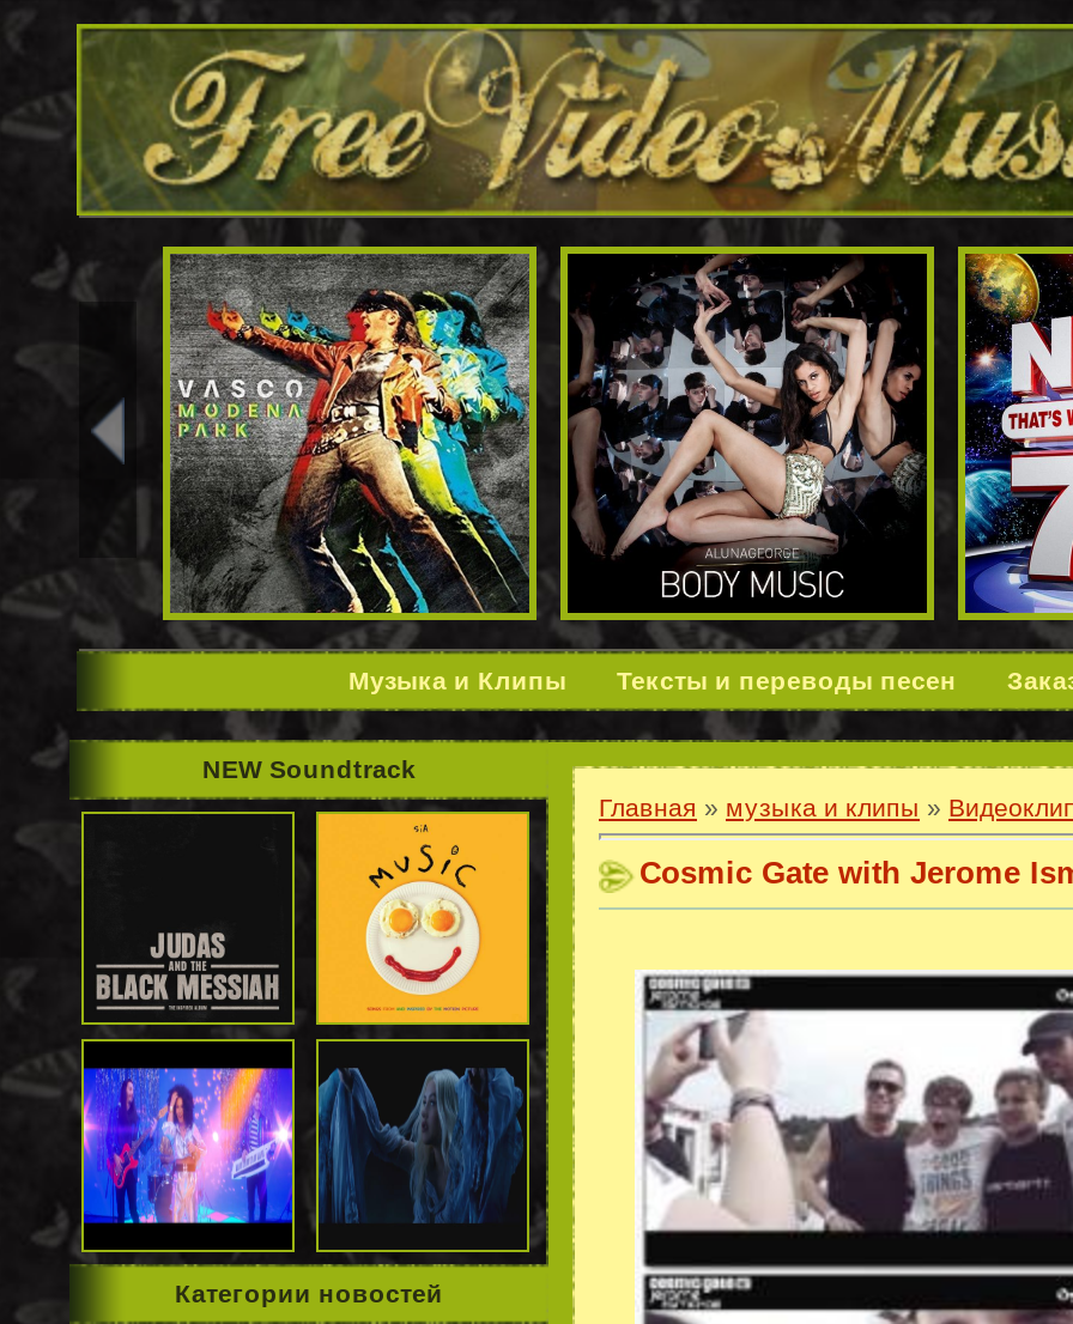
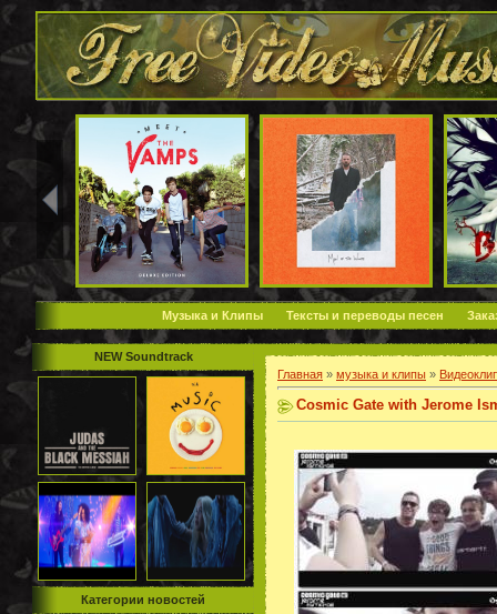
[168,251,529,615] [image] -> [78,117,246,285] [image]
[565,251,929,615] [image] -> [262,117,430,285] [image]
[963,254,1066,615] [image] -> [446,117,494,284] [image]

